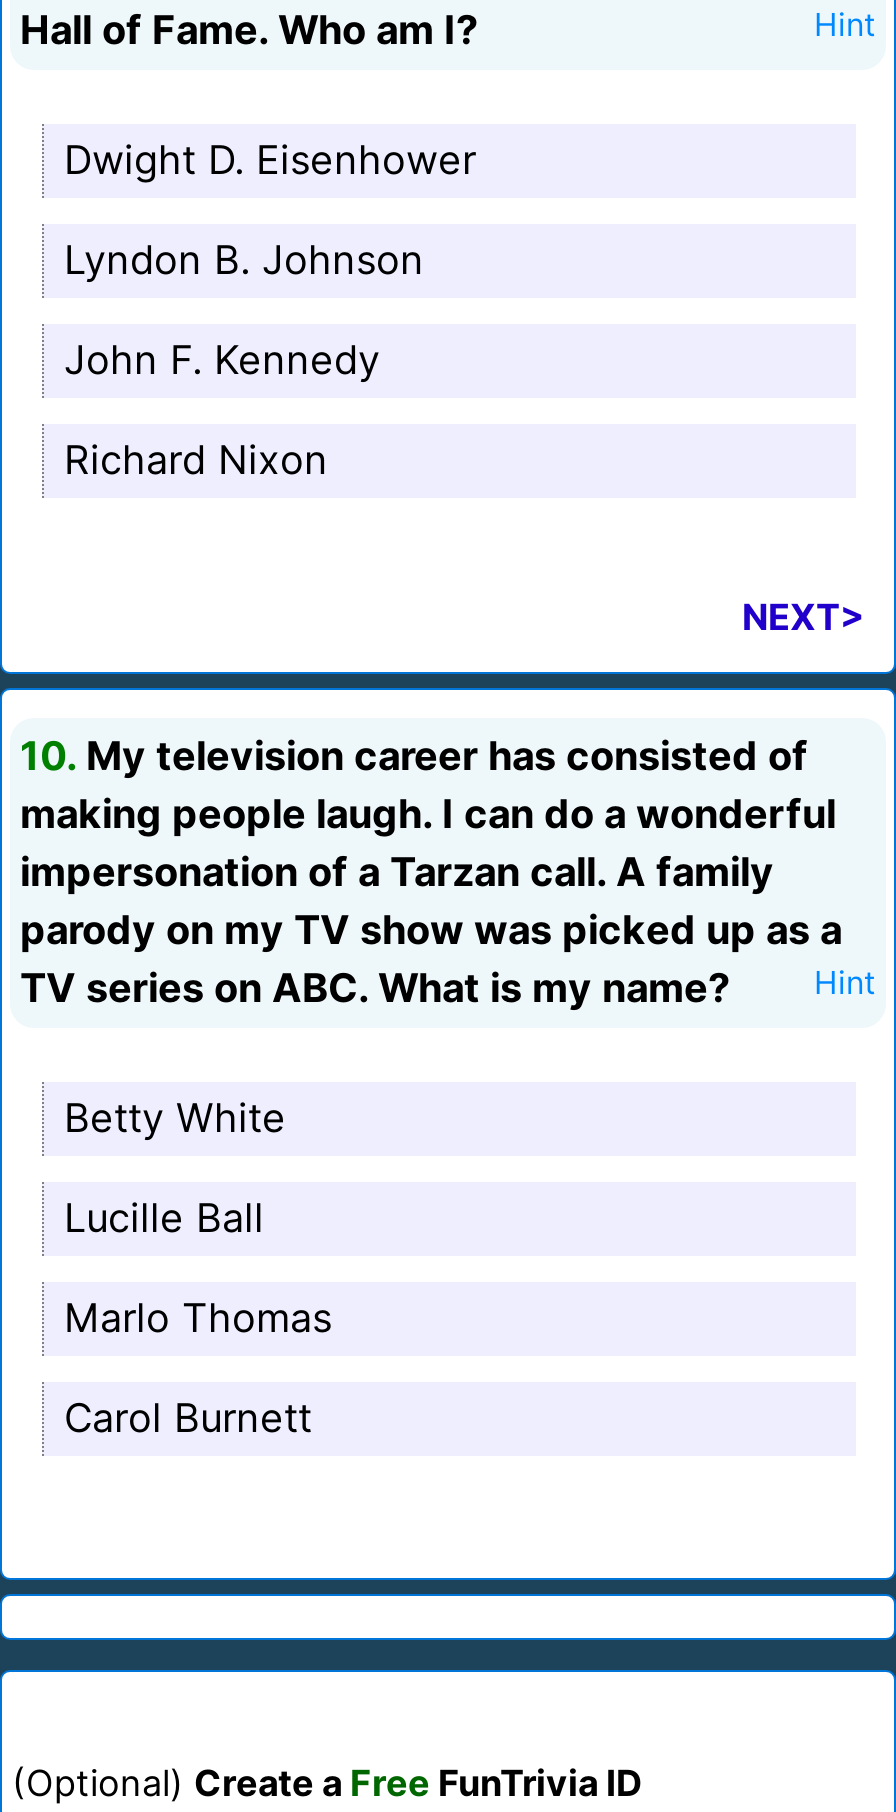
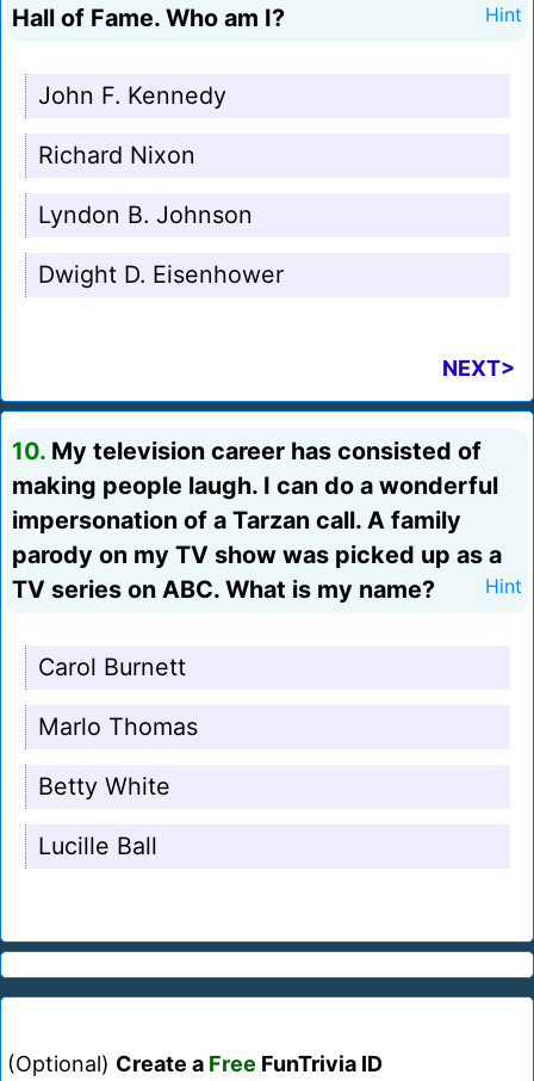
moved [64,136,476,284] -> [38,200,284,289]: Lyndon B. Johnson | Dwight D. Eisenhower
moved [64,336,380,484] -> [38,81,226,169]: John F. Kennedy | Richard Nixon
moved [64,1094,286,1242] -> [38,772,170,860]: Betty White | Lucille Ball
moved [64,1294,332,1442] -> [38,653,198,741]: Carol Burnett | Marlo Thomas

